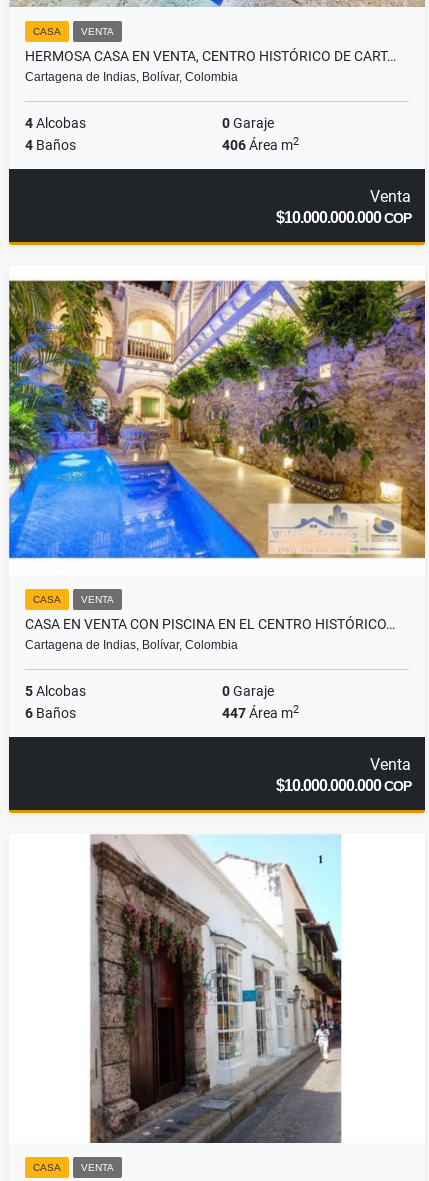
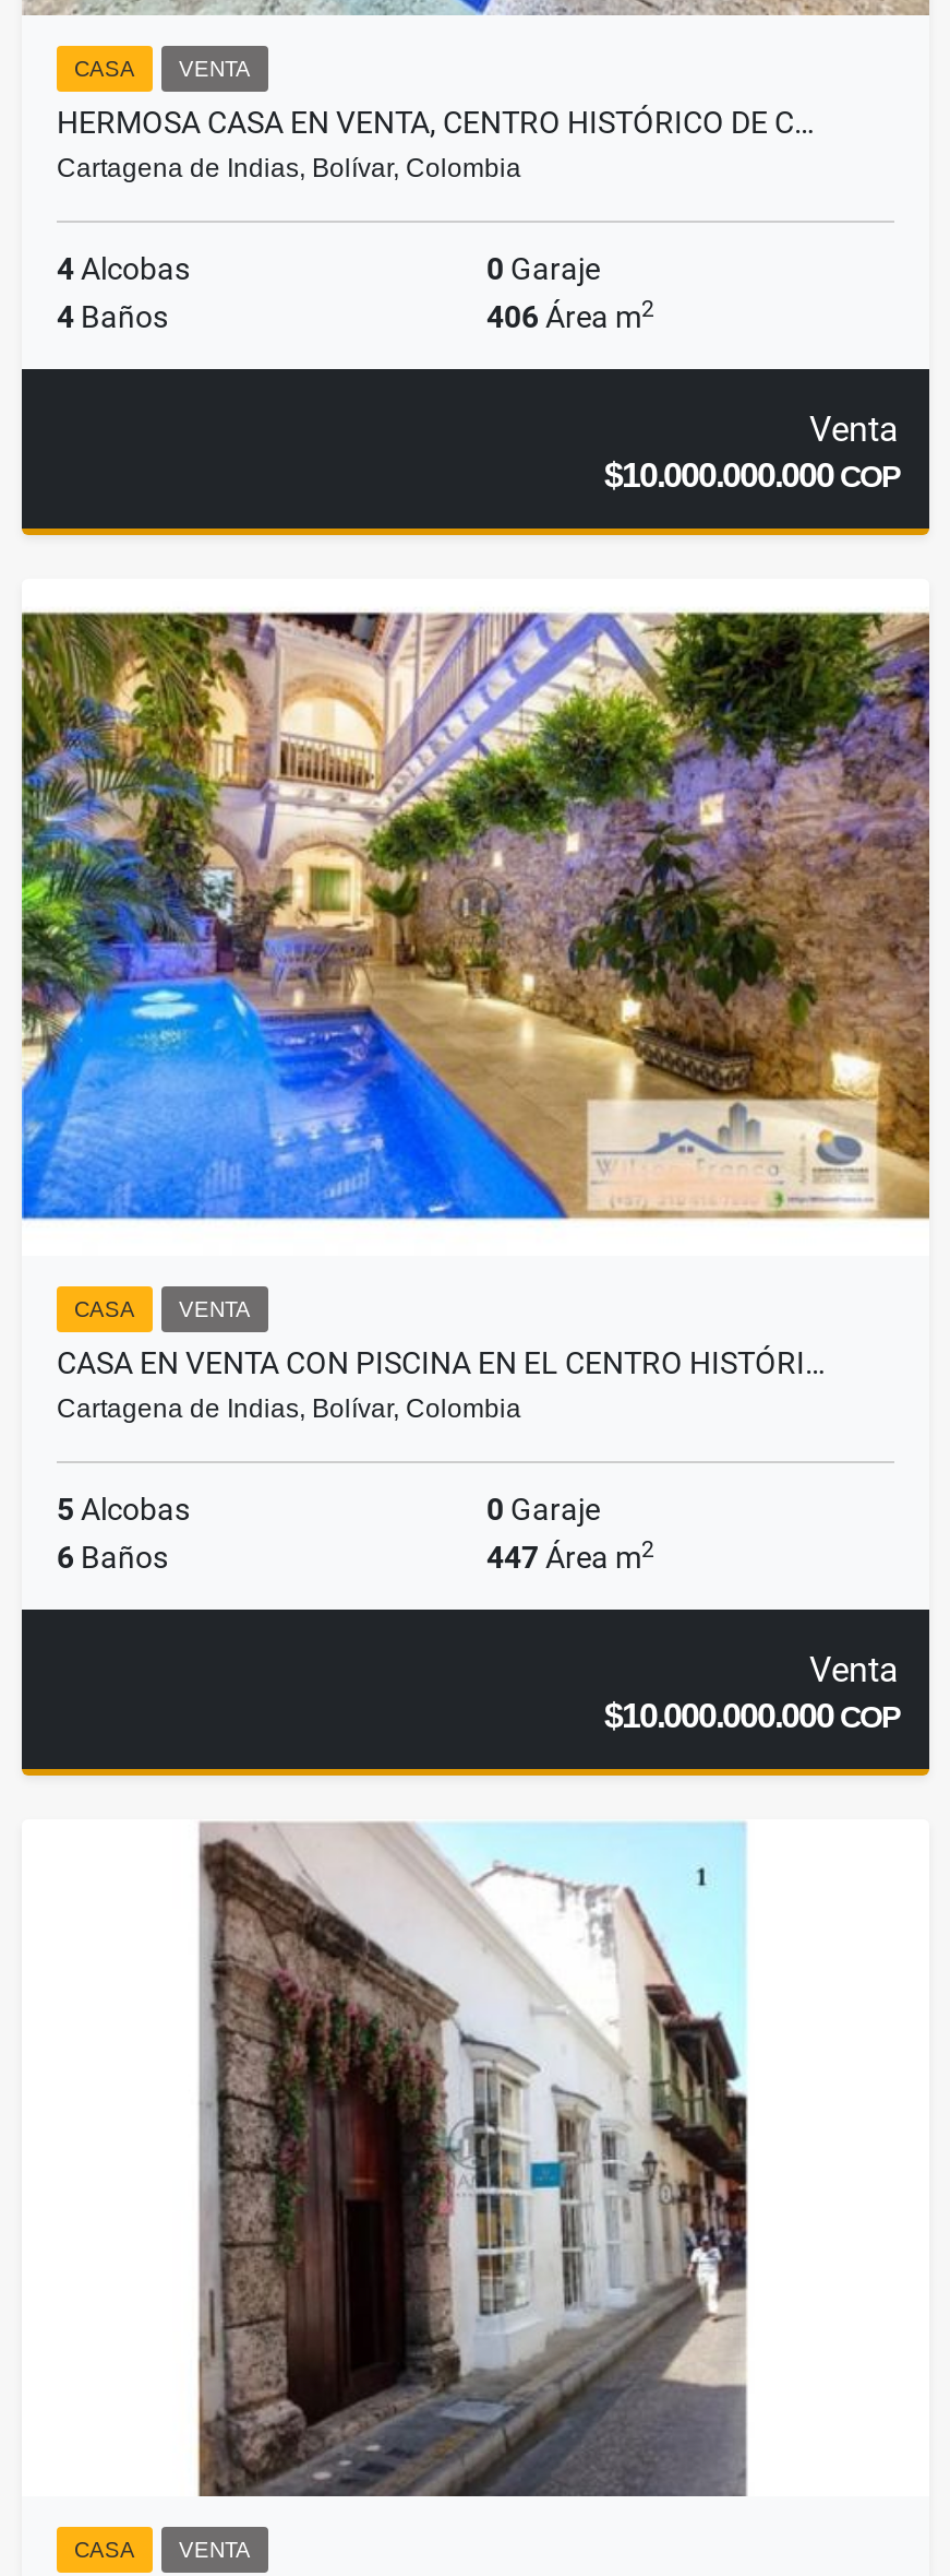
[25,48,396,64] HERMOSA CASA EN VENTA, CENTRO HISTÓRICO DE CART… -> [57,105,814,140] HERMOSA CASA EN VENTA, CENTRO HISTÓRICO DE C…
[25,616,395,632] CASA EN VENTA CON PISCINA EN EL CENTRO HISTÓRICO… -> [57,1346,825,1381] CASA EN VENTA CON PISCINA EN EL CENTRO HISTÓRI…

